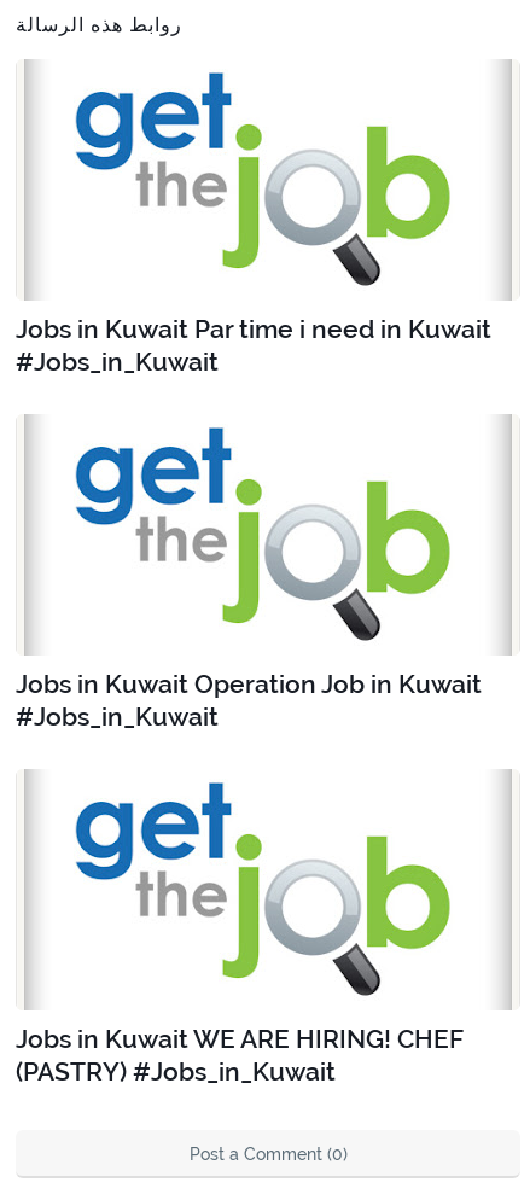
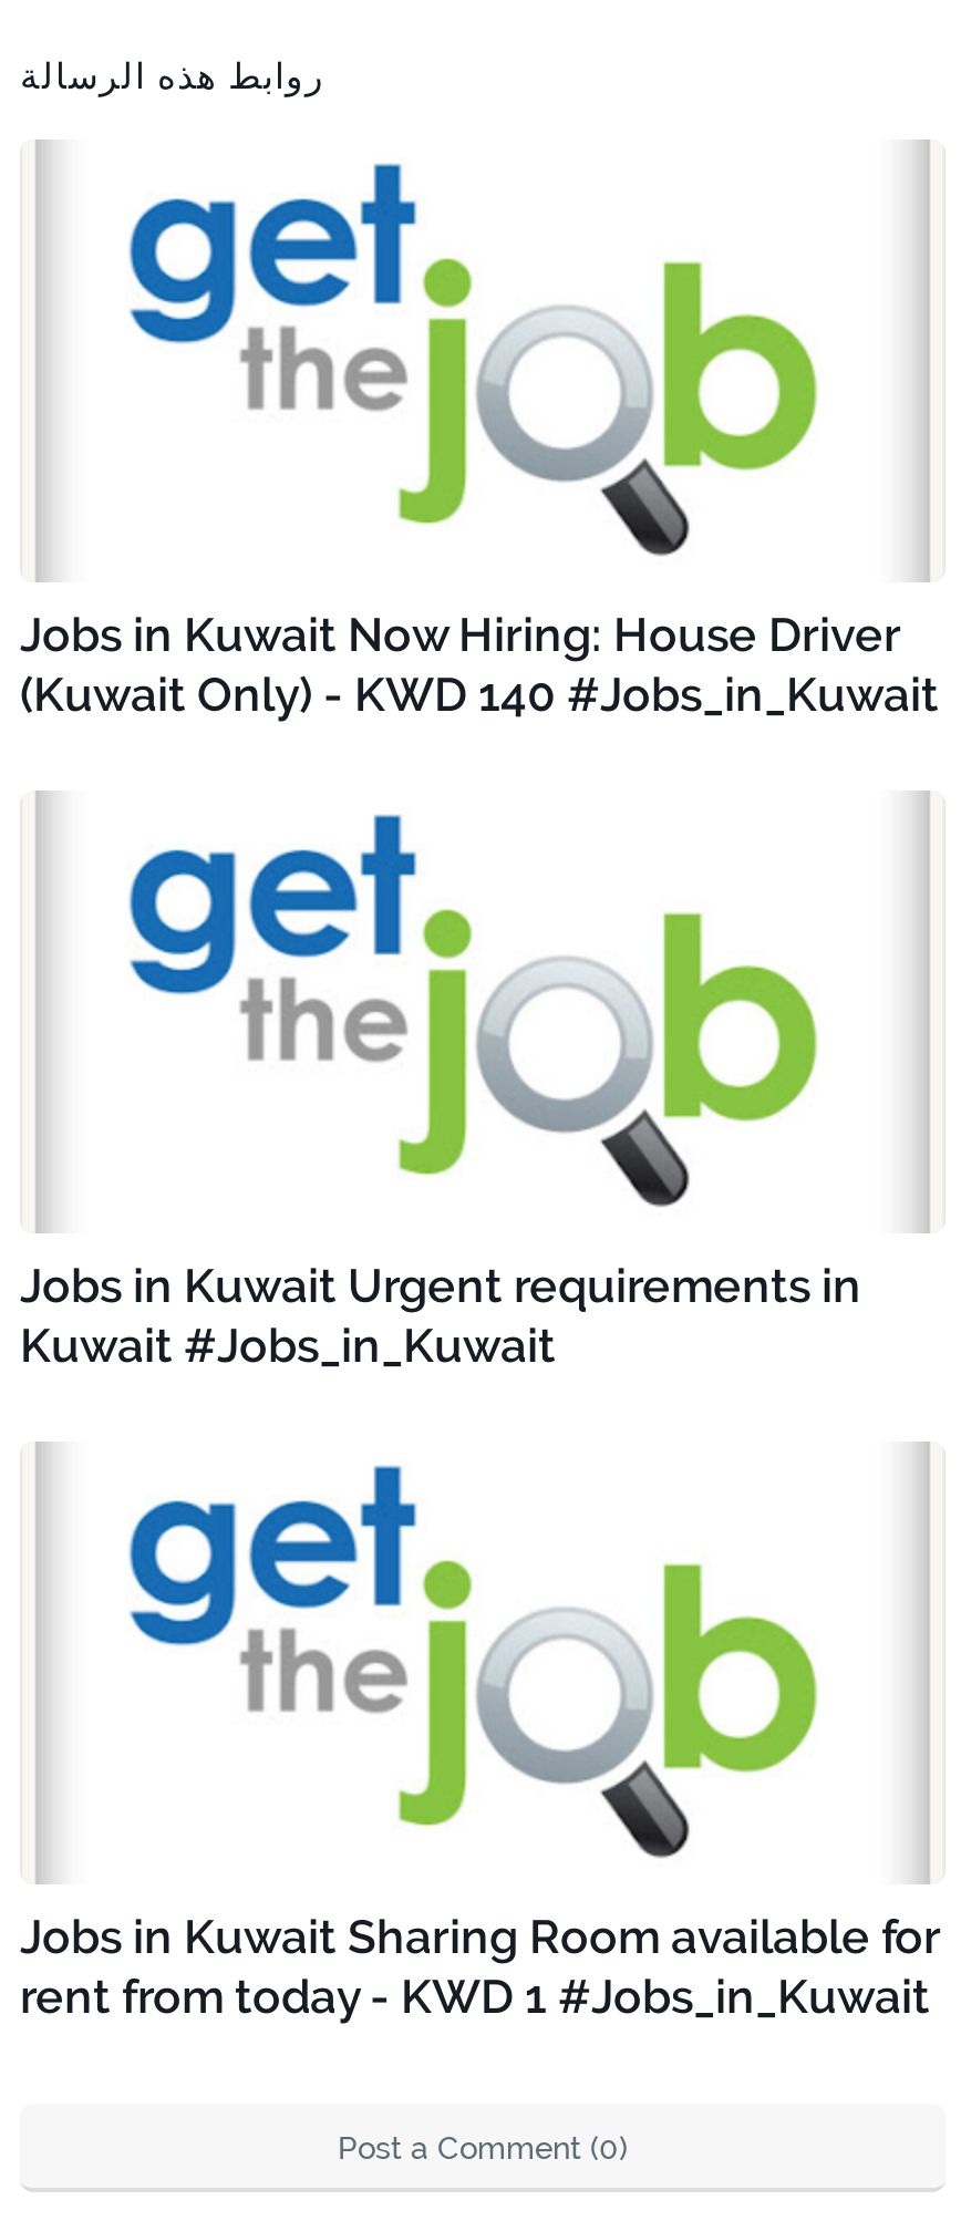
[16,314,491,377] Jobs in Kuwait Par time i need in Kuwait | #Jobs_in_Kuwait -> [20,607,939,723] Jobs in Kuwait Now Hiring: House Driver | (Kuwait Only) - KWD 140 #Jobs_in_Kuwait
[16,669,482,732] Jobs in Kuwait Operation Job in Kuwait | #Jobs_in_Kuwait -> [20,1258,861,1374] Jobs in Kuwait Urgent requirements in | Kuwait #Jobs_in_Kuwait
[16,1024,464,1087] Jobs in Kuwait WE ARE HIRING! CHEF | (PASTRY) #Jobs_in_Kuwait -> [20,1909,939,2025] Jobs in Kuwait Sharing Room available for | rent from today - KWD 1 #Jobs_in_Kuwait

